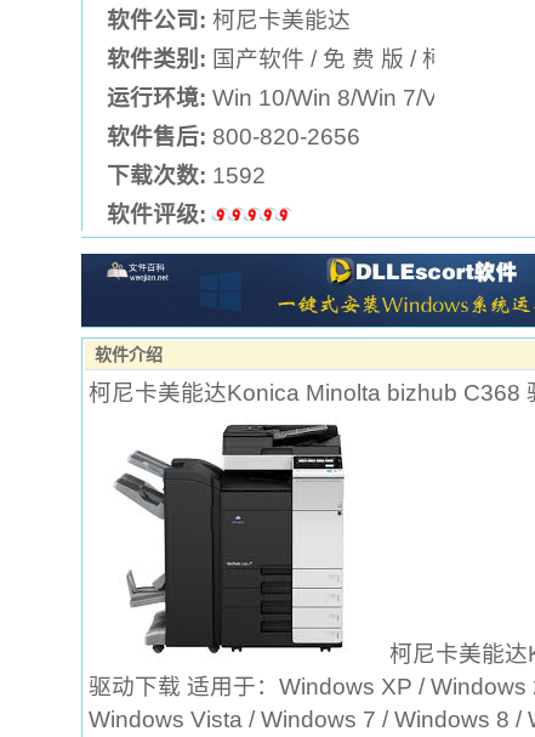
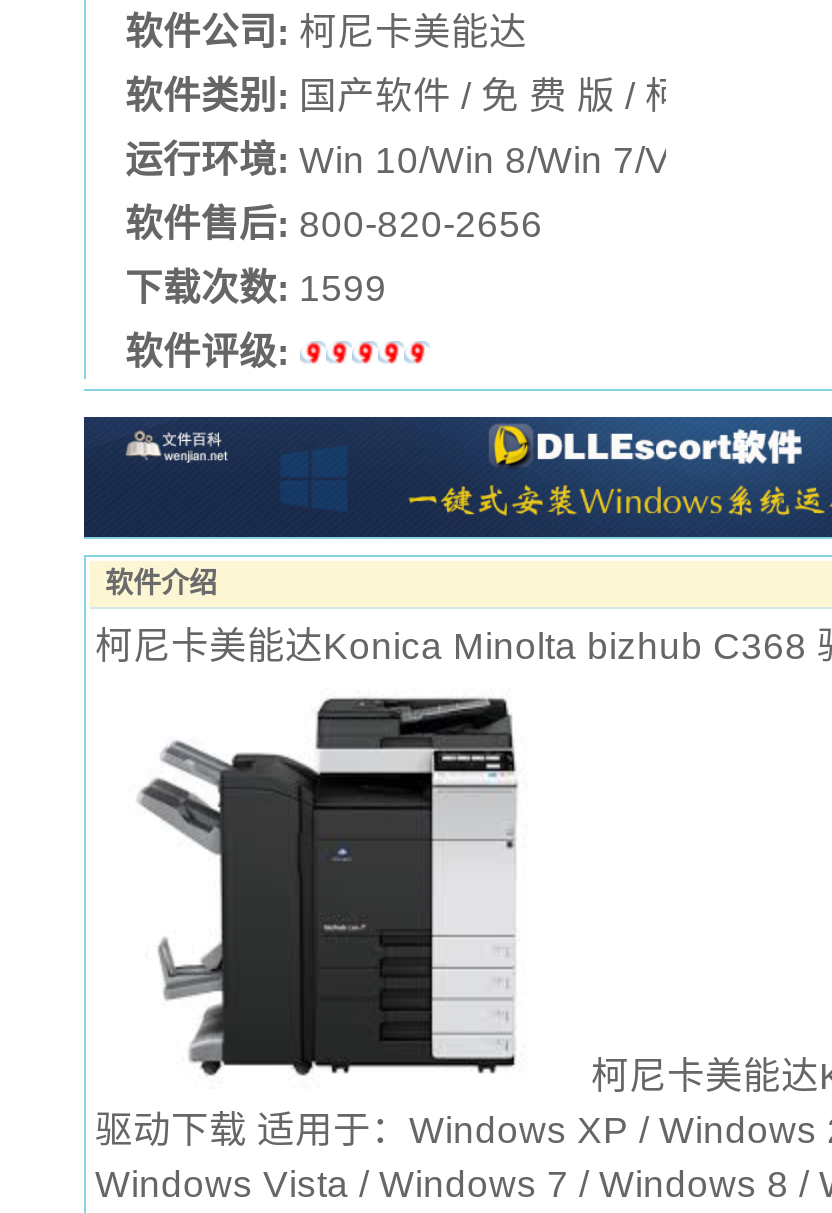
[106,163,265,188] 下载次数: 1592 -> [125,267,387,309] 下载次数: 1599

